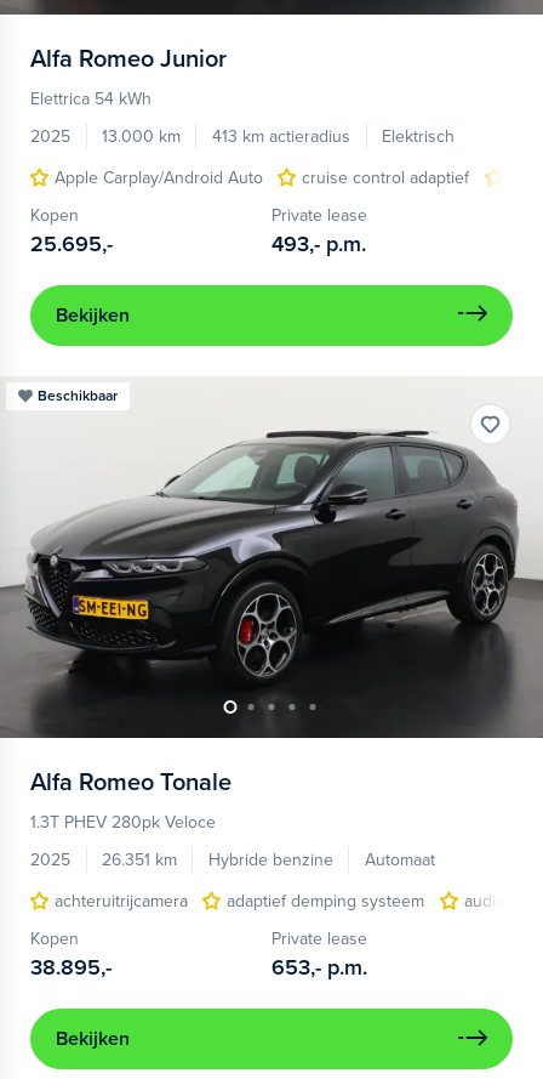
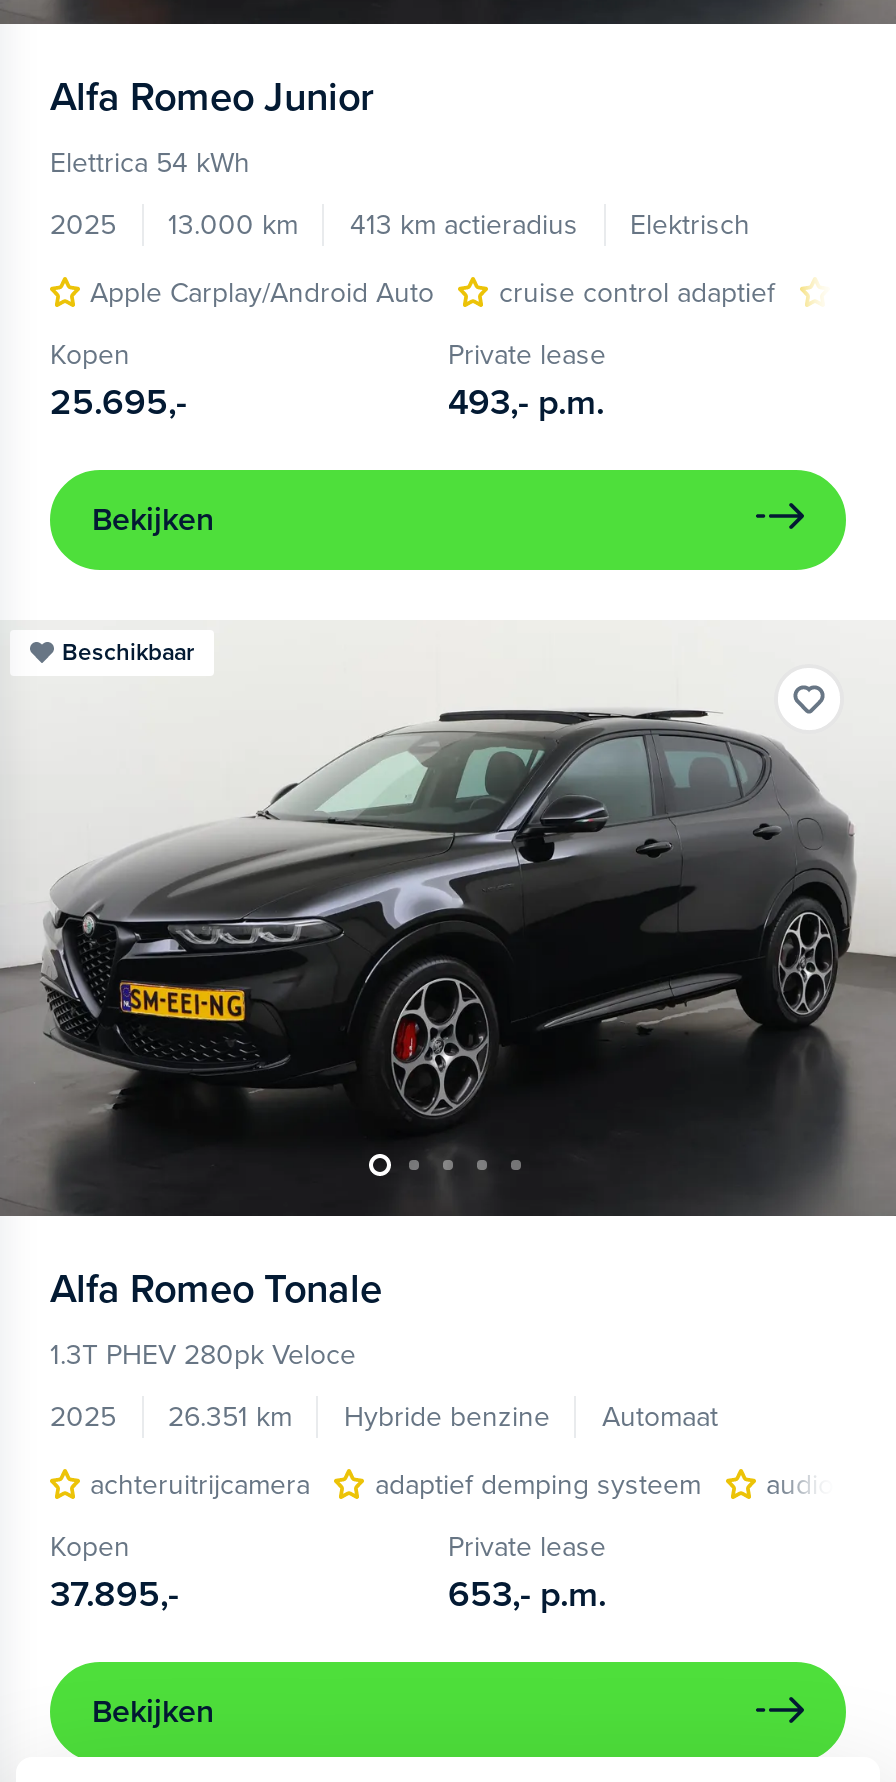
[30,954,112,980] 38.895,- -> [50,1571,178,1615] 37.895,-

